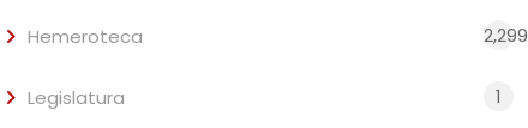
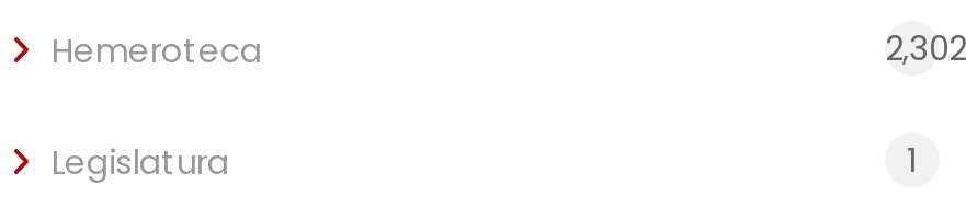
[484,22,528,47] 2,299 -> [885,24,966,70] 2,302

